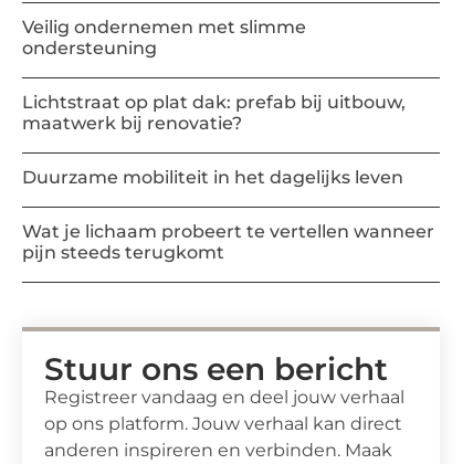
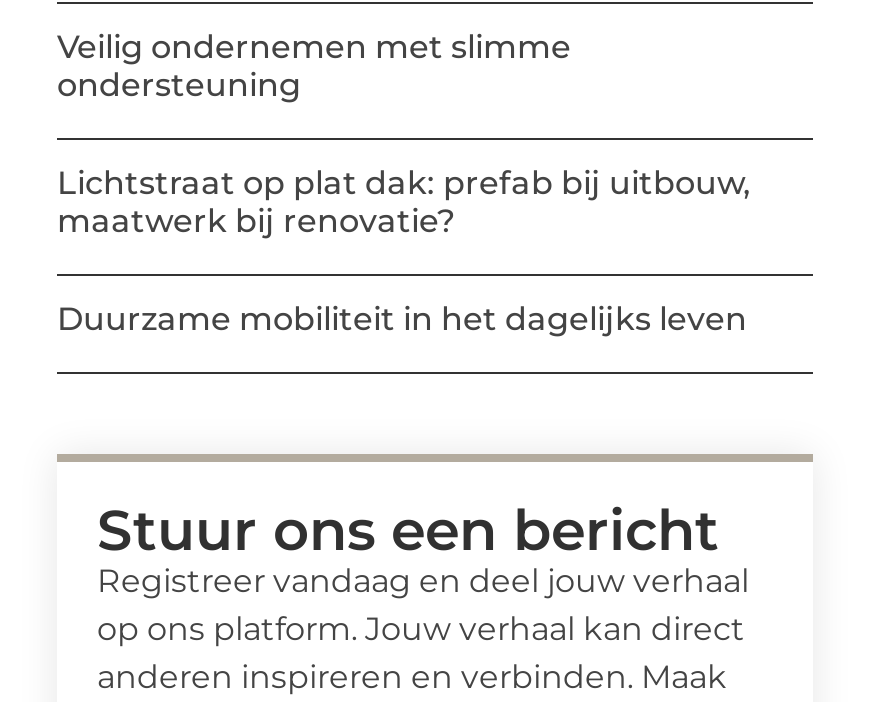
[22,221,434,263] Wat je lichaam probeert te vertellen wanneer | pijn steeds terugkomt -> none

